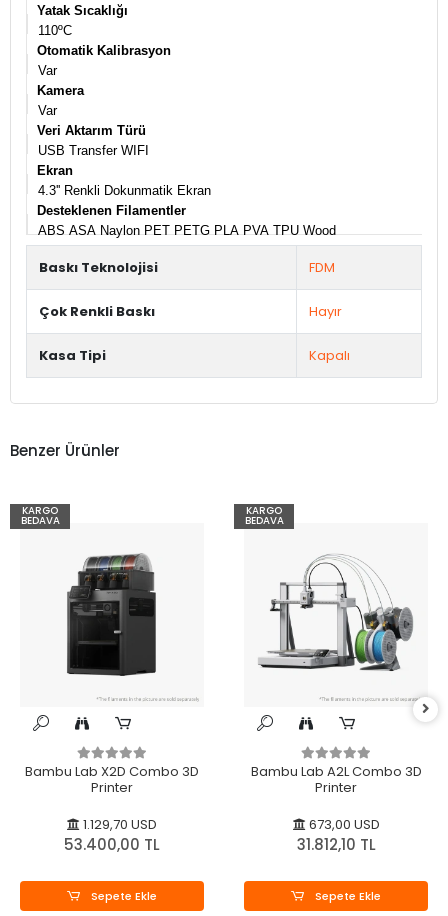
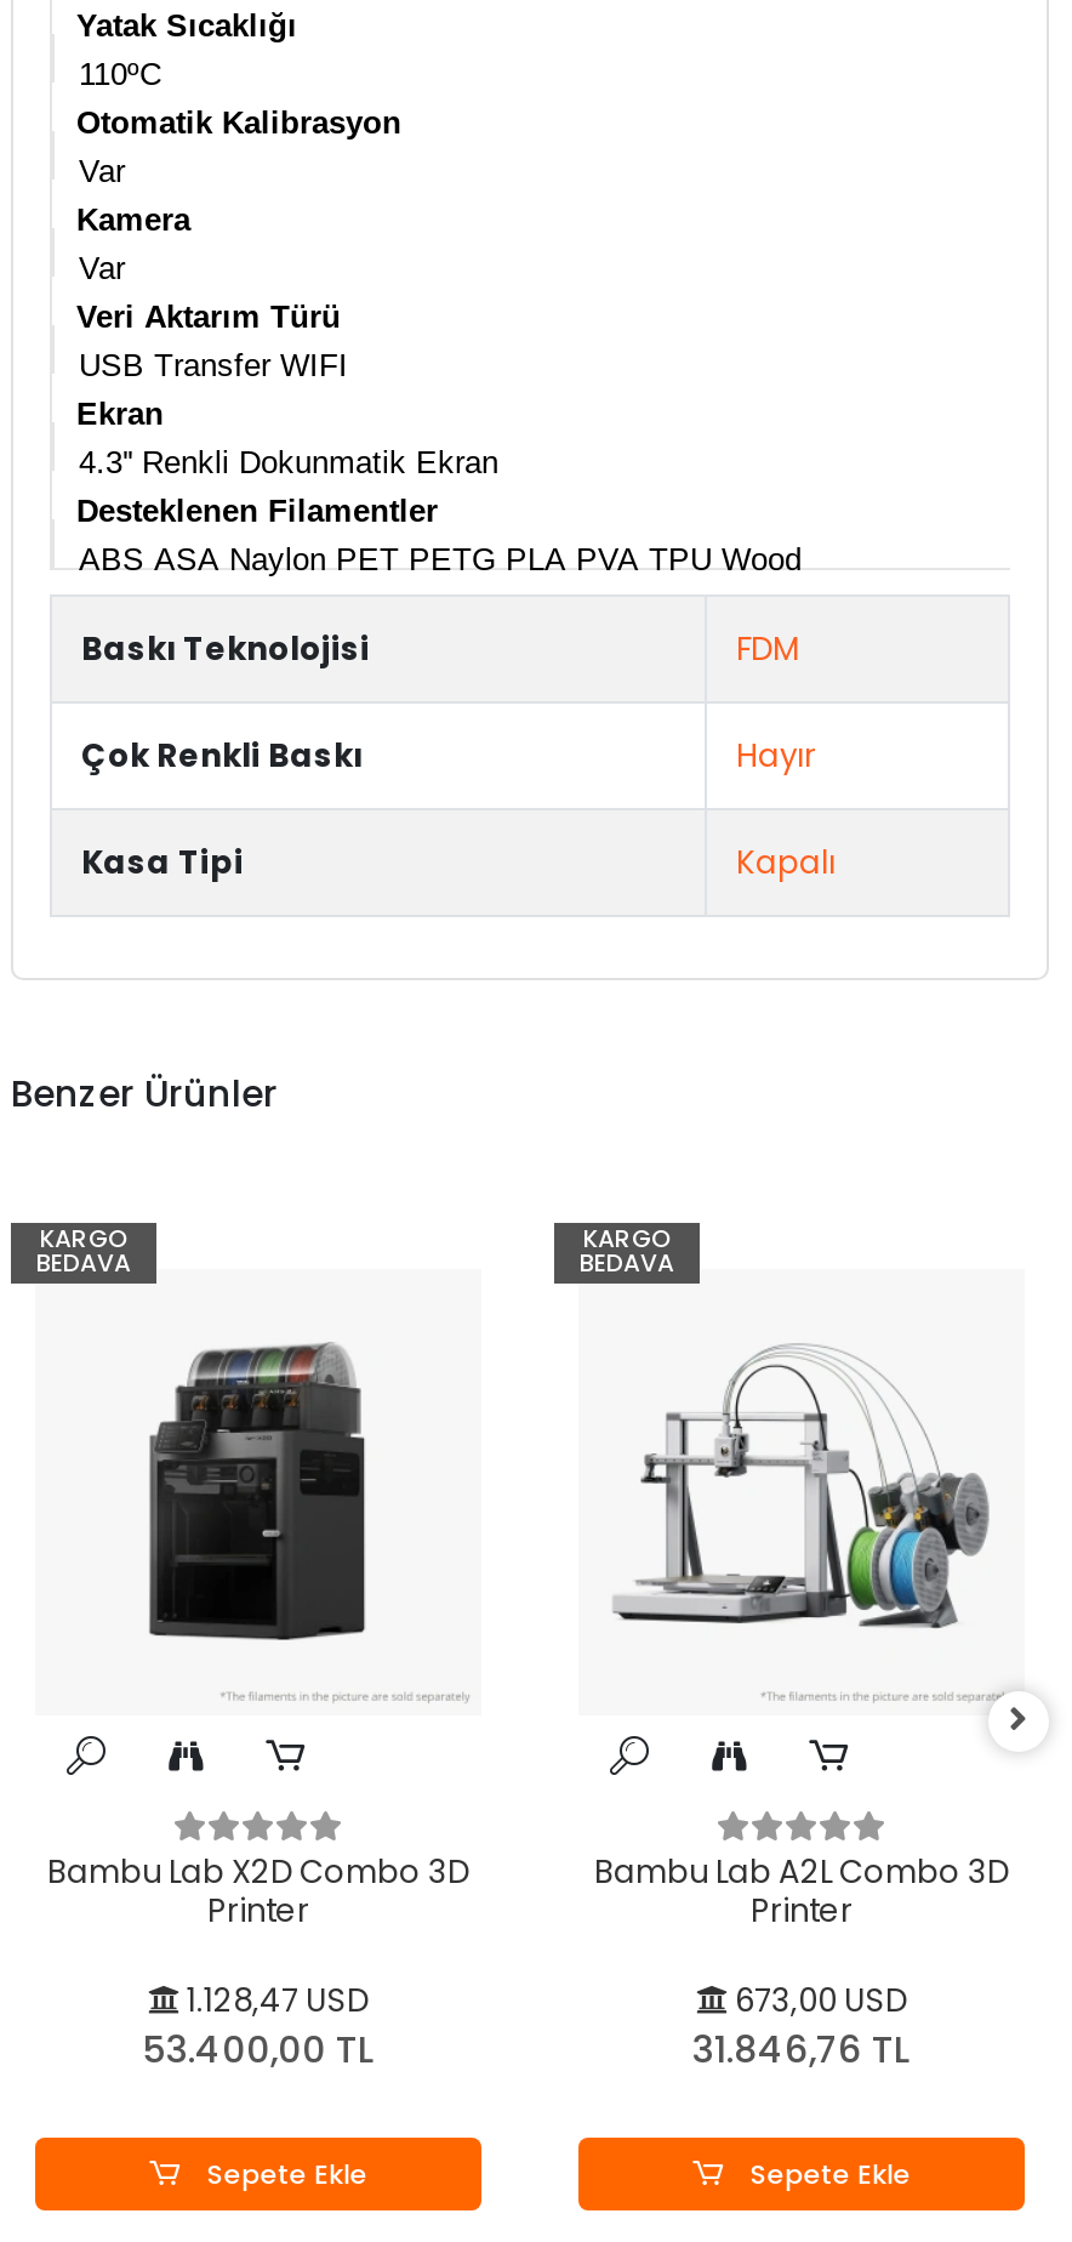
[80,815,157,834] 1.129,70 USD -> [179,1978,369,2025] 1.128,47 USD
[296,834,375,855] 31.812,10 TL -> [692,2025,911,2076] 31.846,76 TL

